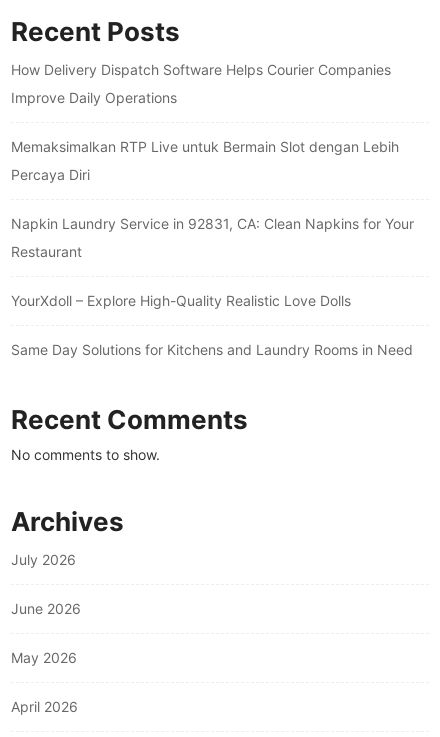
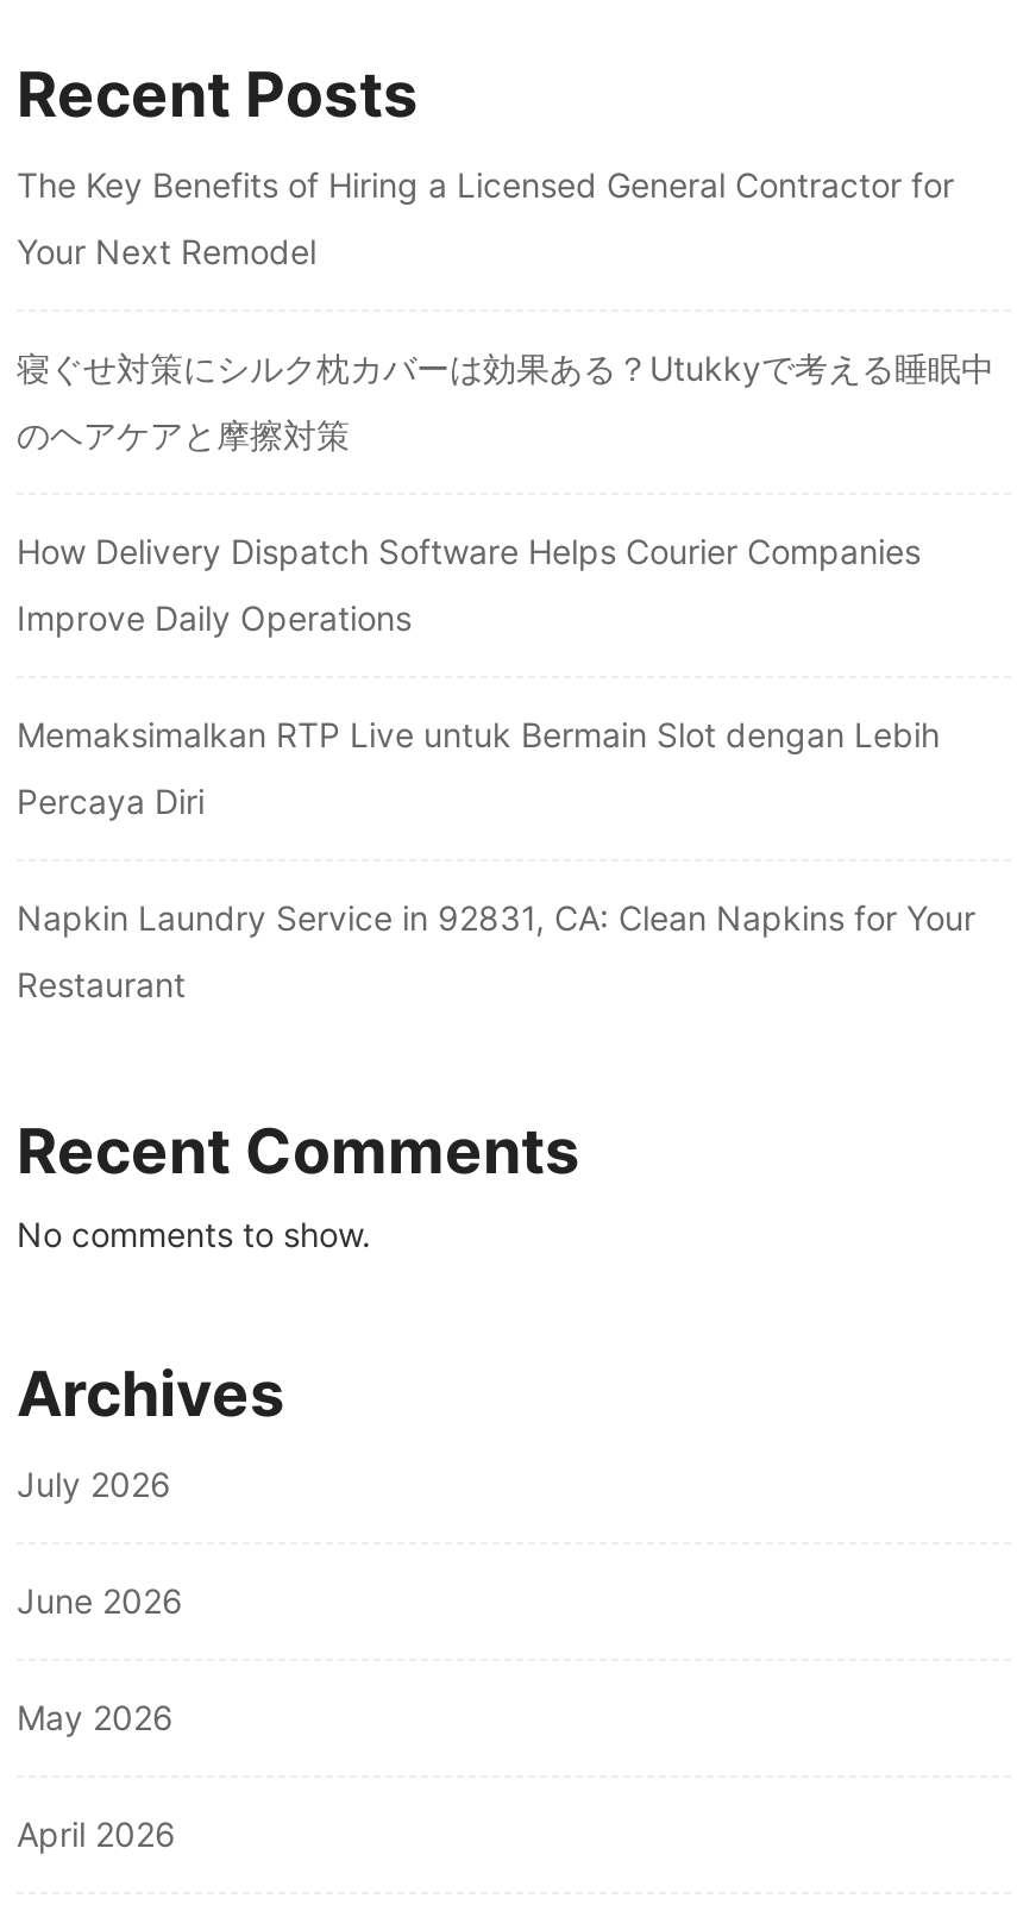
none -> [17,164,994,454] The Key Benefits of Hiring a Licensed General Contractor for | Your Next Remodel | 寝ぐせ対策にシルク枕カバーは効果ある？Utukkyで考える睡眠中 | のヘアケアと摩擦対策
moved [11,61,414,260] -> [17,530,975,1004]: How Delivery Dispatch Software Helps Courier Companies | Improve Daily Operations | Memaksimalkan RTP Live untuk Bermain Slot dengan Lebih | Percaya Diri | Napkin Laundry Service in 92831, CA: Clean Napkins for Your | Restaurant
[11,292,413,358] YourXdoll – Explore High-Quality Realistic Love Dolls | Same Day Solutions for Kitchens and Laundry Rooms in Need -> none

